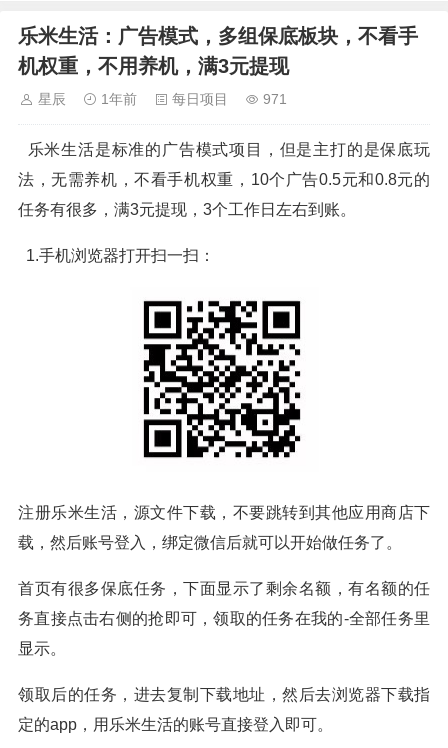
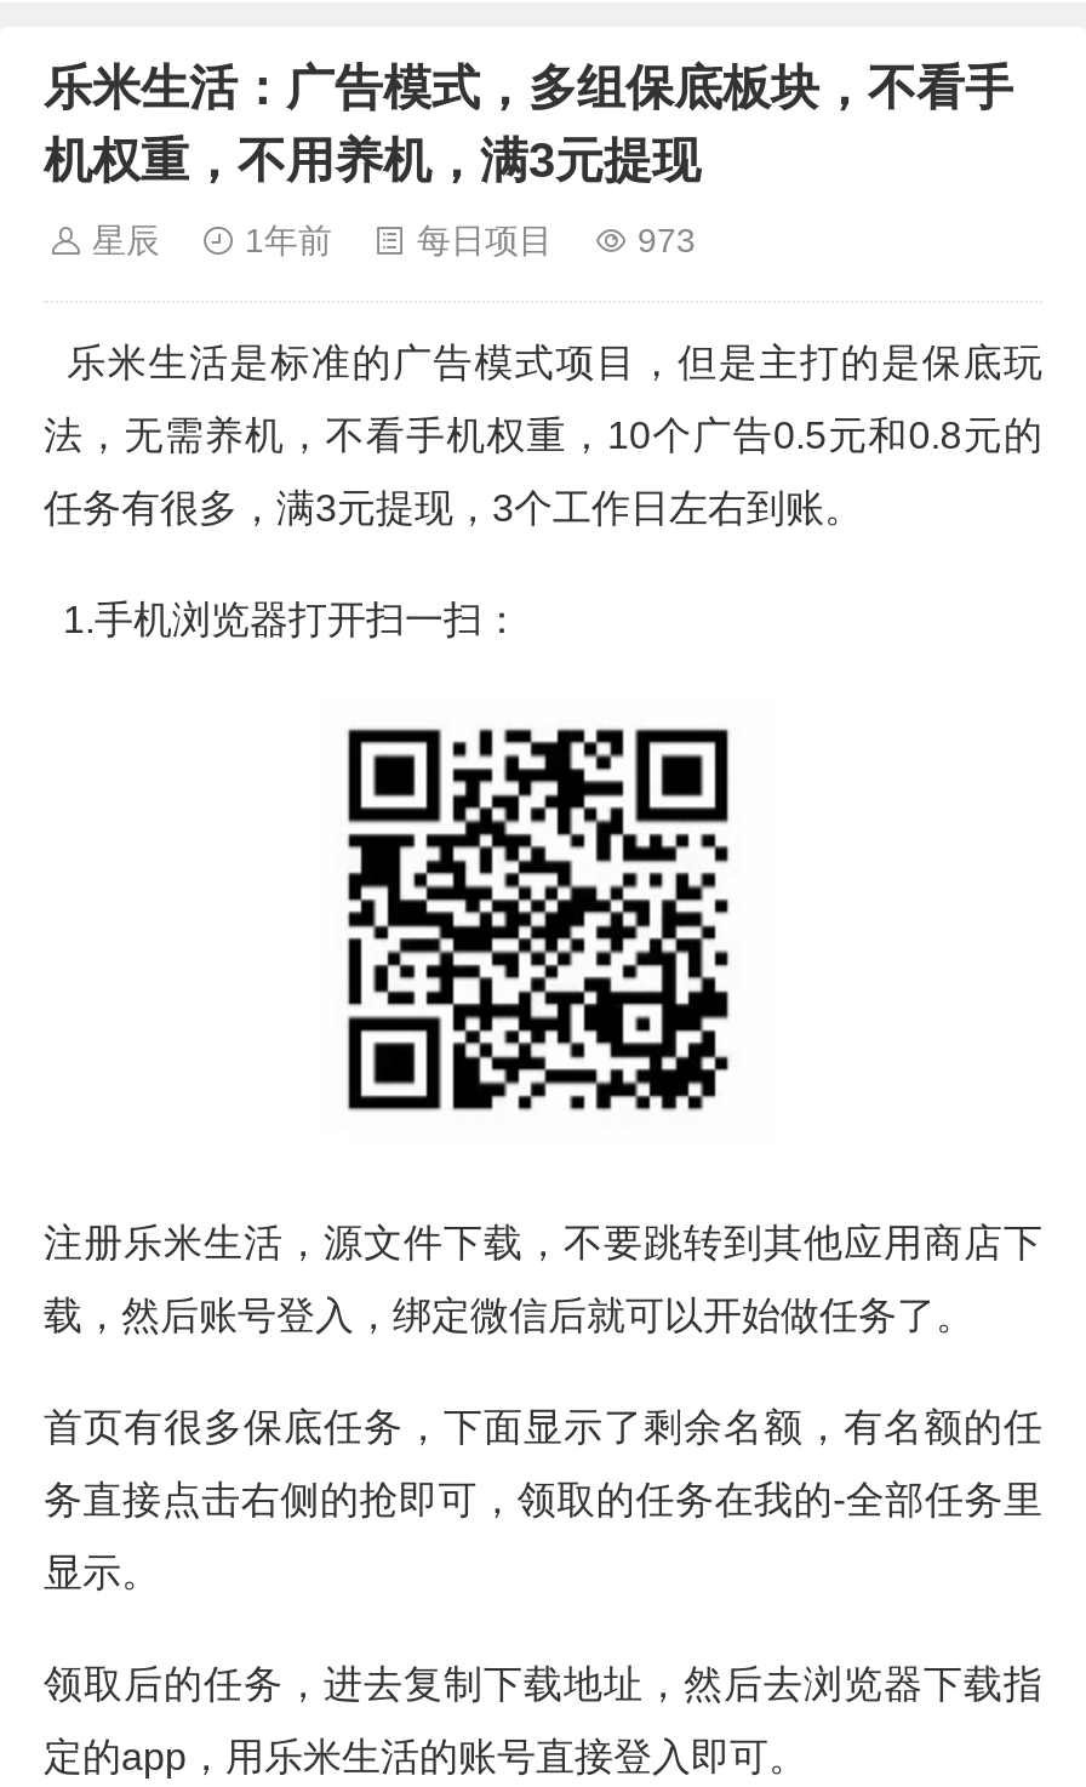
[263,91,287,107] 971 -> [638,221,696,259] 973

